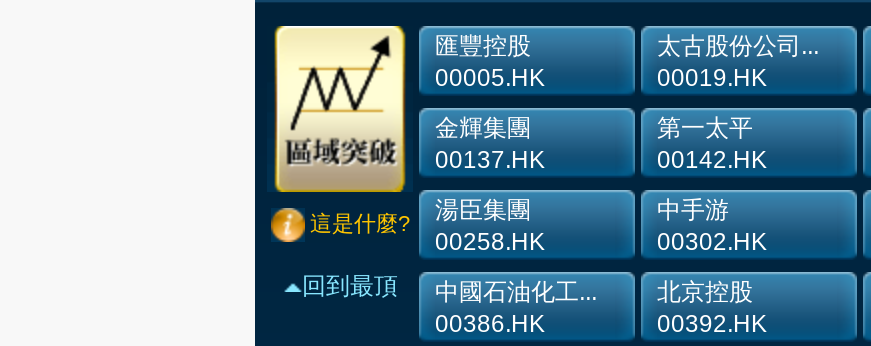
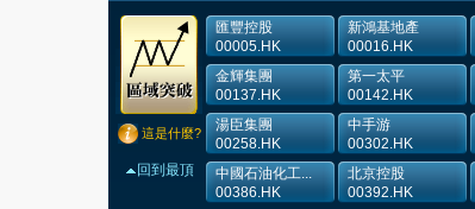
[657,32,819,92] 太古股份公司... | 00019.HK -> [348,19,419,55] 新鴻基地產 | 00016.HK

